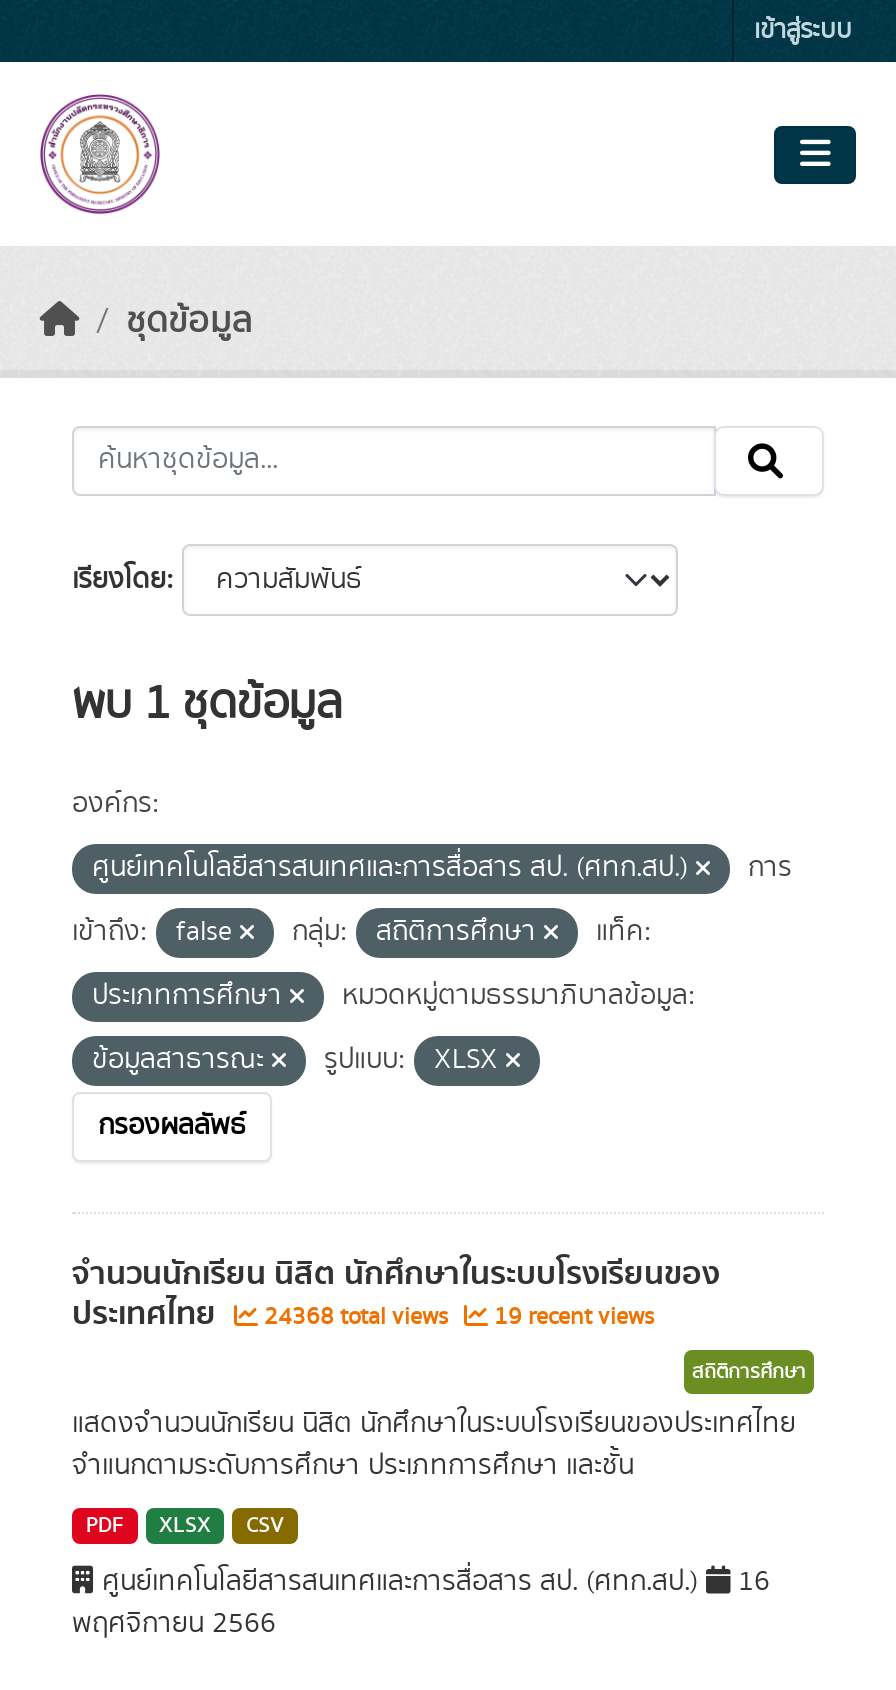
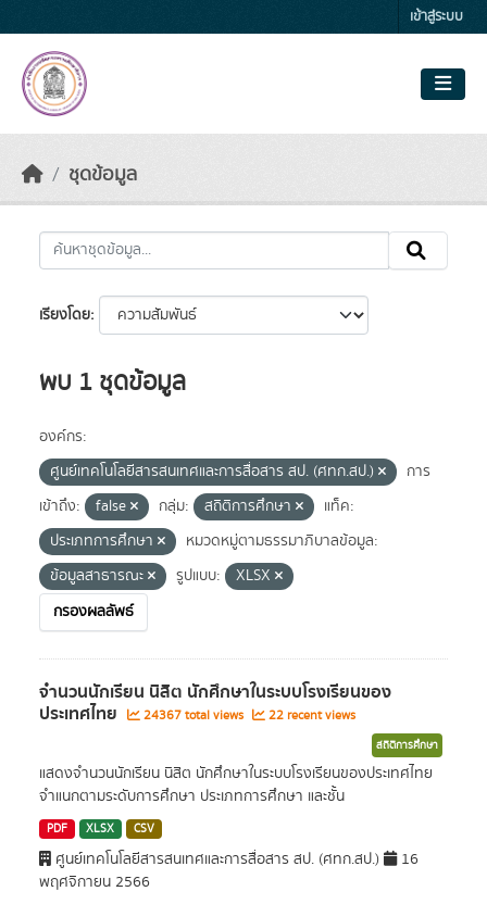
[258,1300,454,1334] 24368 total views -> [140,706,247,725] 24367 total views
[488,1300,654,1334] 19 recent views -> [265,706,355,725] 22 recent views

